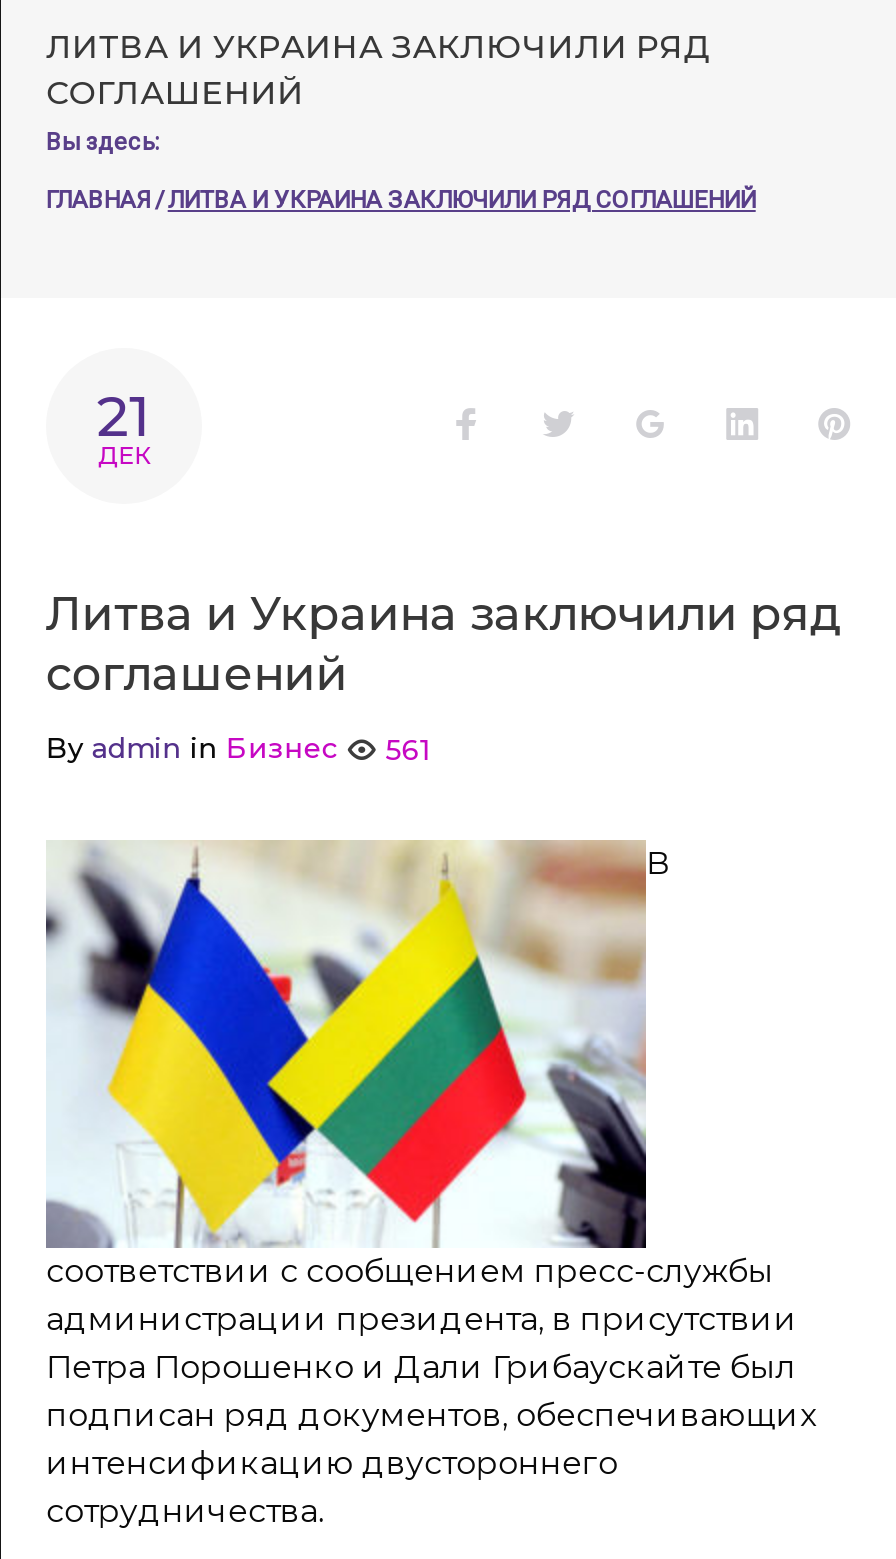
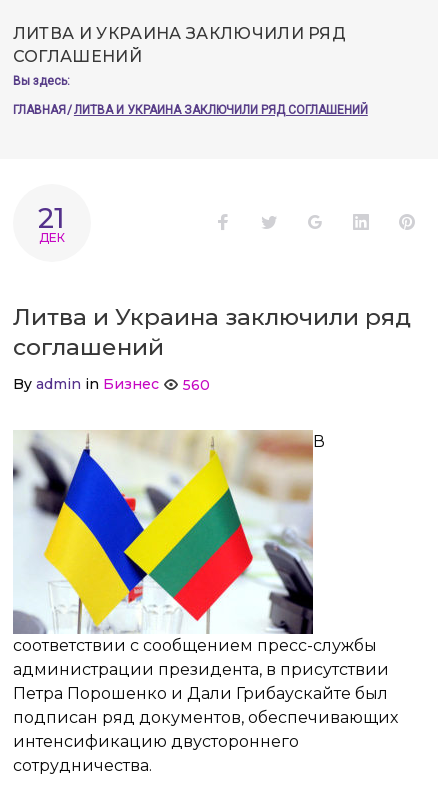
[46,730,432,768] By admin in Бизнес 561 -> [13,375,210,394] By admin in Бизнес 560

